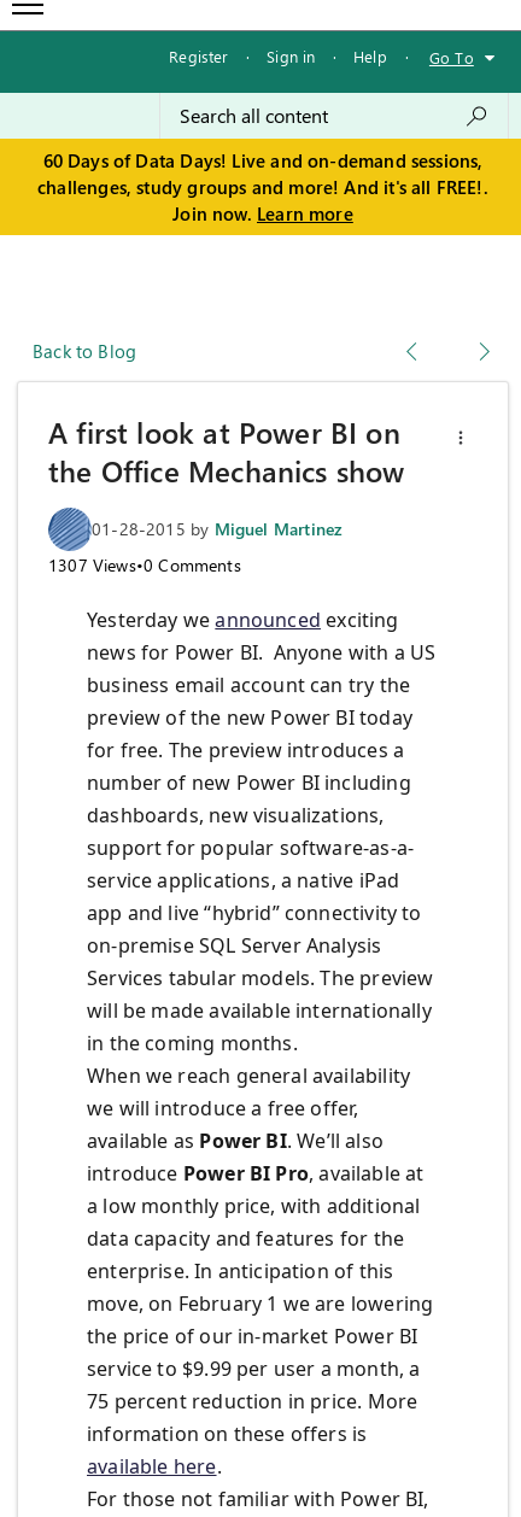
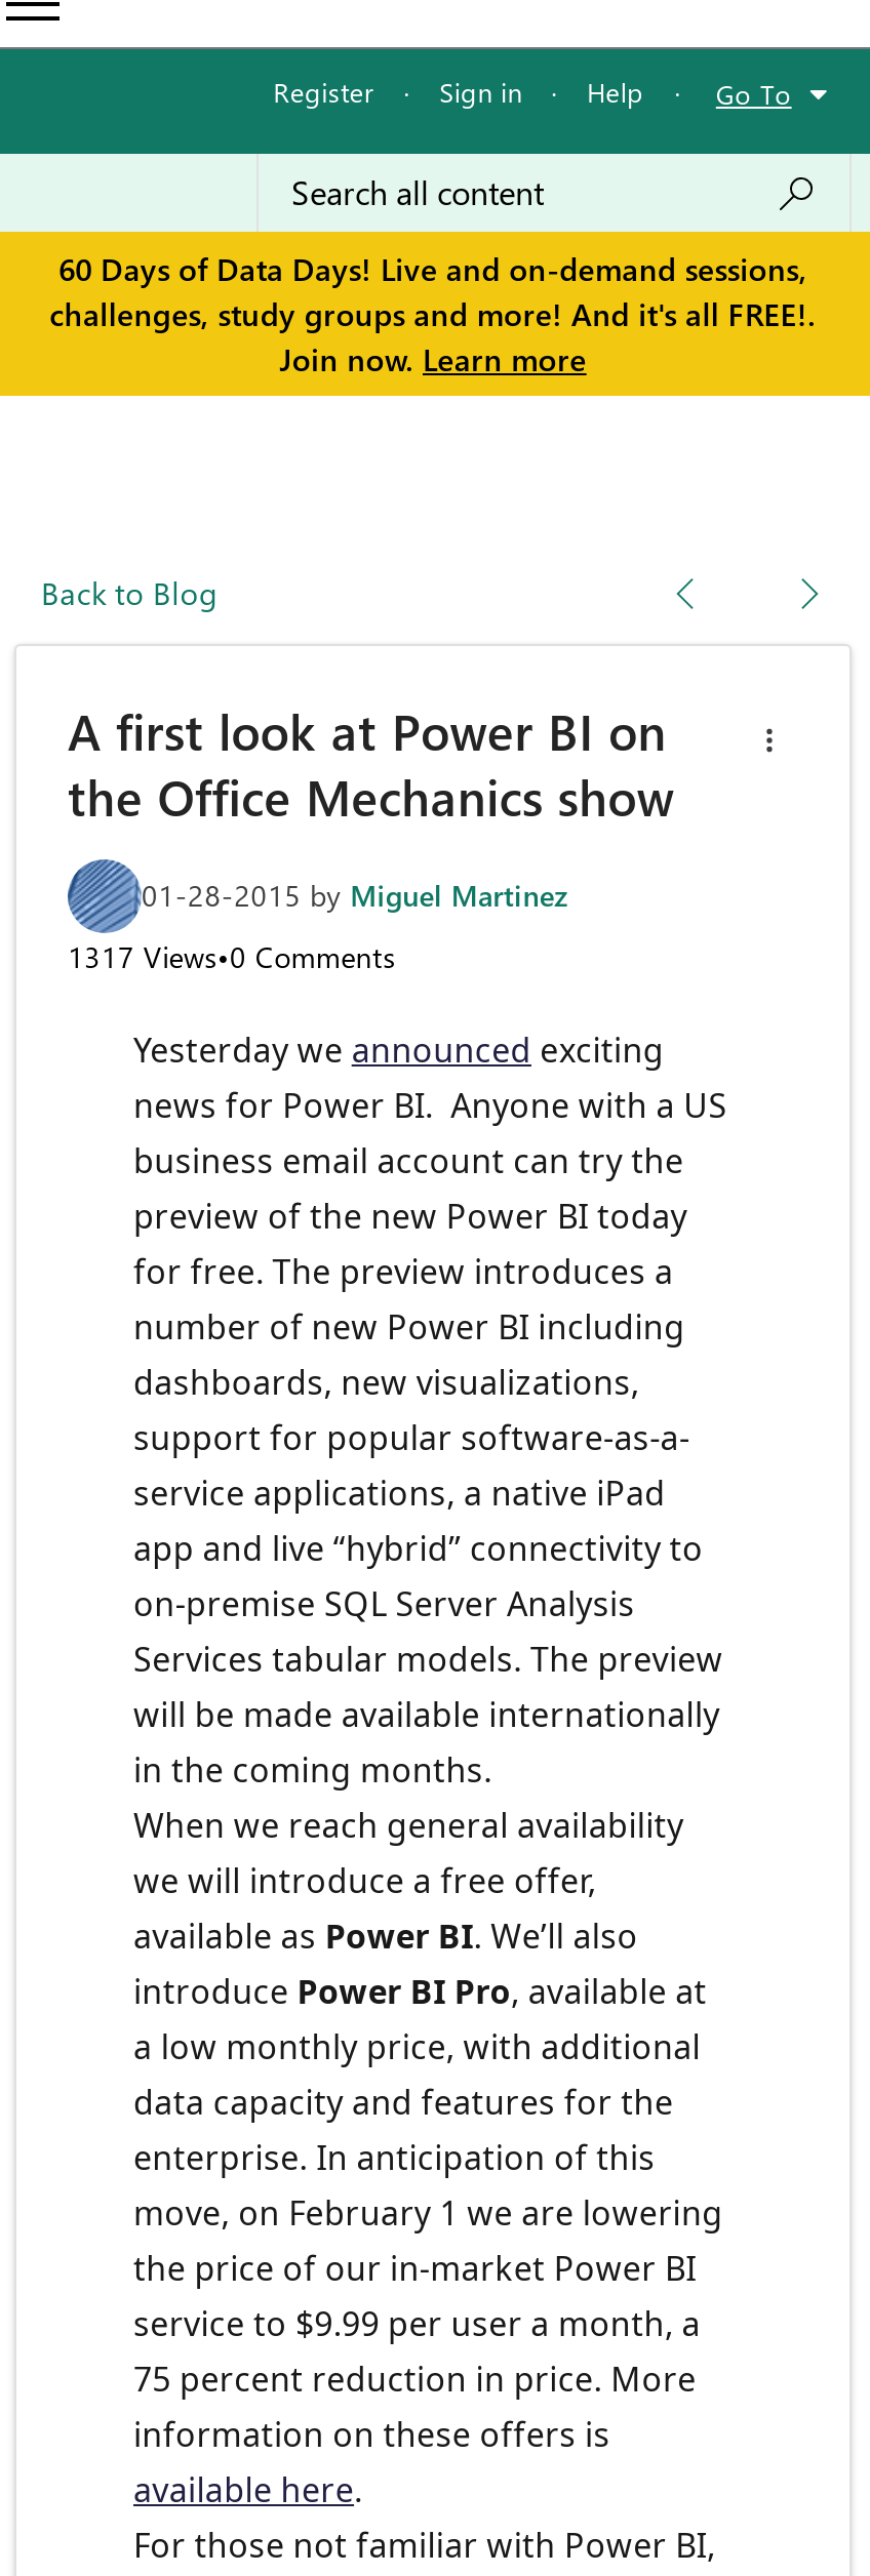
[48,554,241,577] 1307 Views•0 Comments -> [68,938,396,977] 1317 Views•0 Comments

